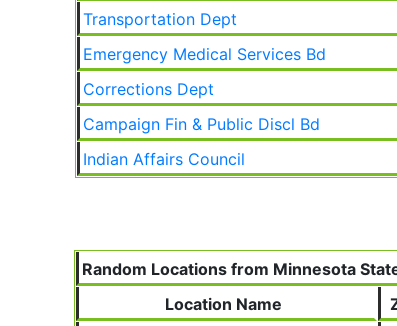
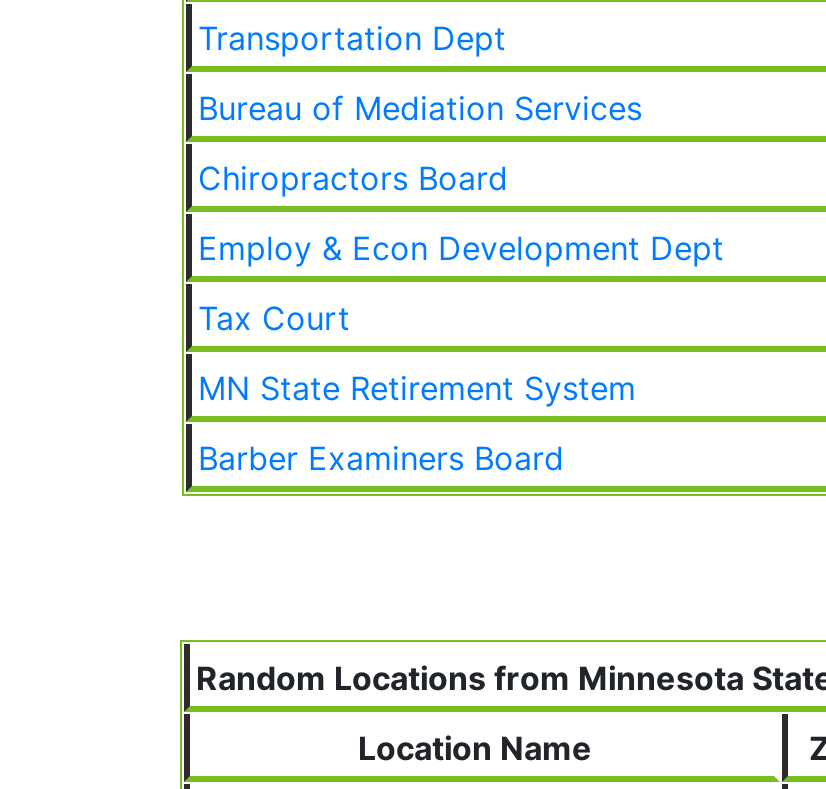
[83,44,326,169] Emergency Medical Services Bd | Corrections Dept | Campaign Fin & Public Discl Bd | Indian Affairs Council -> [198,88,724,478] Bureau of Mediation Services | Chiropractors Board | Employ & Econ Development Dept | Tax Court | MN State Retirement System | Barber Examiners Board

